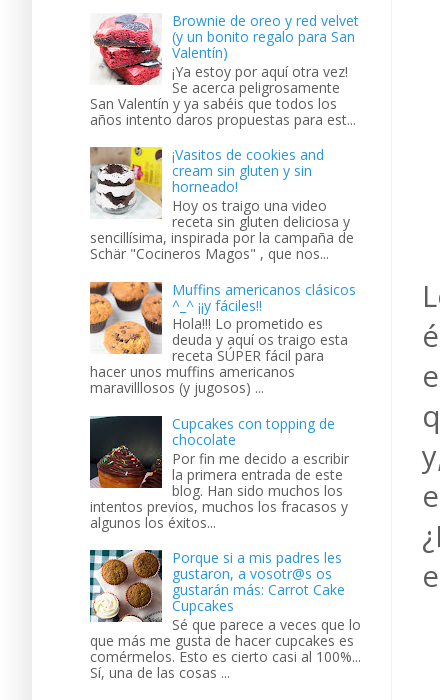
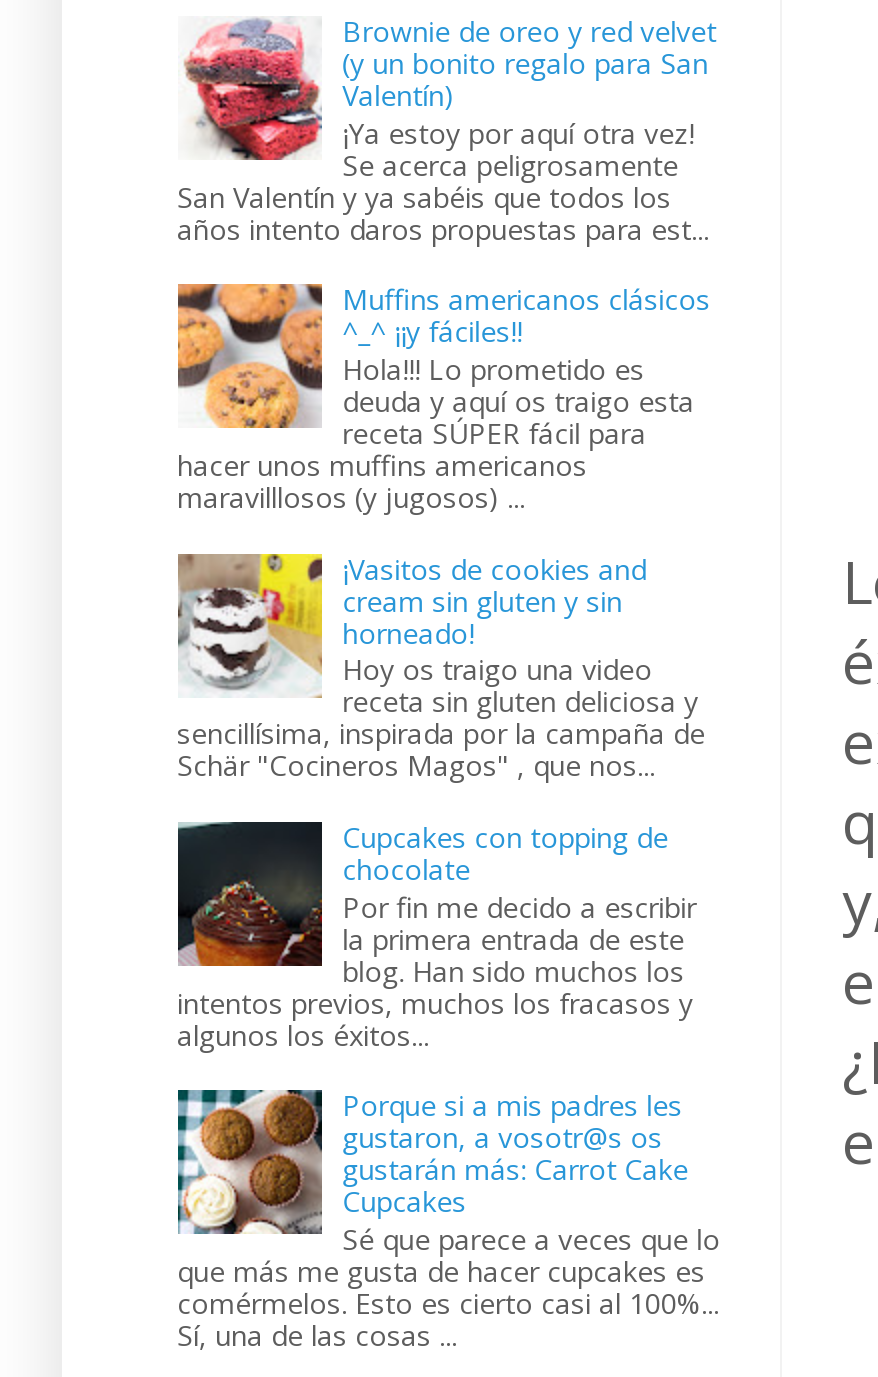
moved [88,145,353,263] -> [174,549,705,785]: [image] | ¡Vasitos de cookies and | cream sin gluten y sin | horneado! | Hoy os traigo una video | receta sin gluten deliciosa y | sencillísima, inspirada por la campaña de | Schär "Cocineros Magos" , que nos...
moved [89,279,356,397] -> [176,280,710,516]: [image] | Muffins americanos clásicos | ^_^ ¡¡y fáciles!! | Hola!!! Lo prometido es | deuda y aquí os traigo esta | receta SÚPER fácil para | hacer unos muffins americanos | maravilllosos (y jugosos) ...

